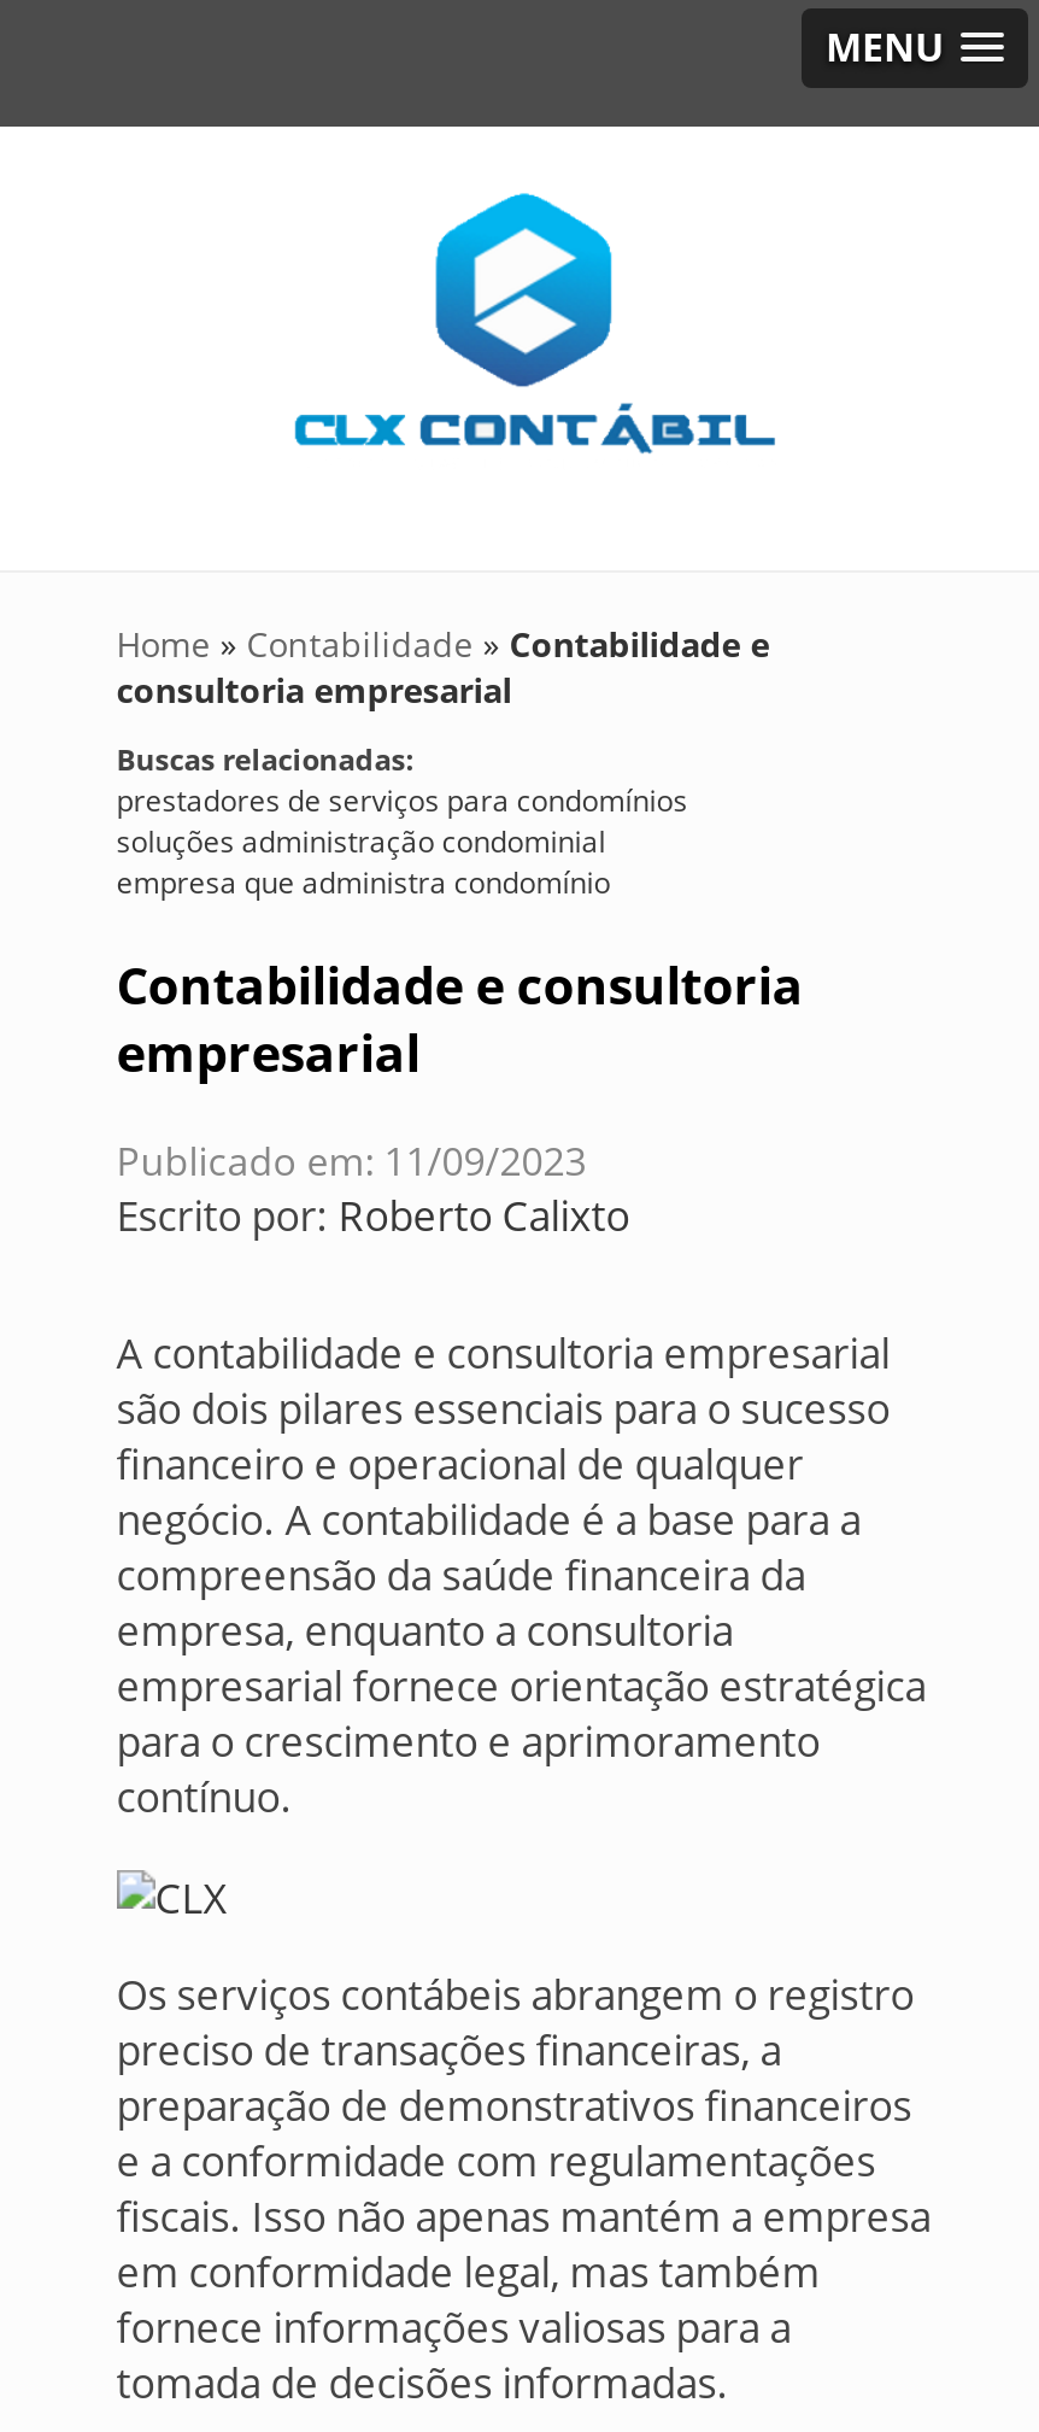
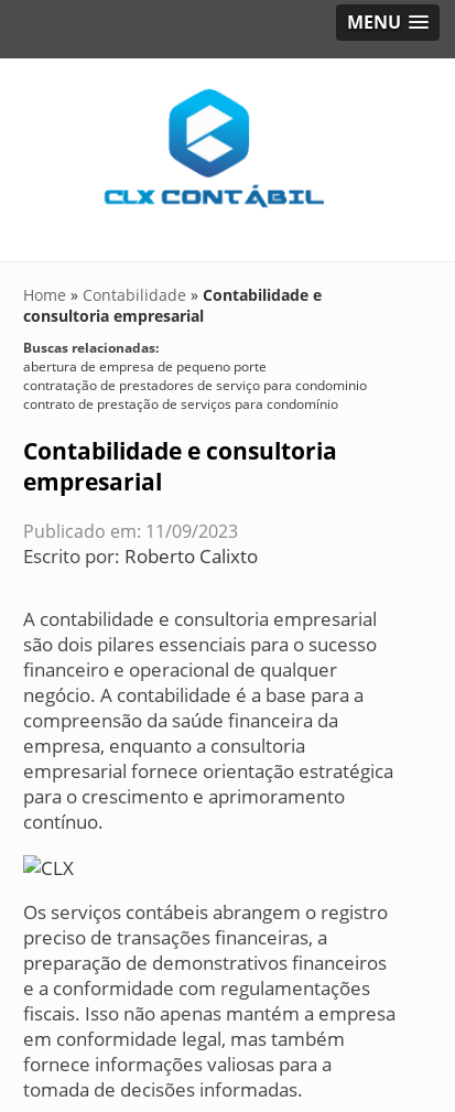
[116,780,688,903] prestadores de serviços para condomínios | soluções administração condominial | empresa que administra condomínio -> [23,357,367,413] abertura de empresa de pequeno porte | contratação de prestadores de serviço para condominio | contrato de prestação de serviços para condomínio

